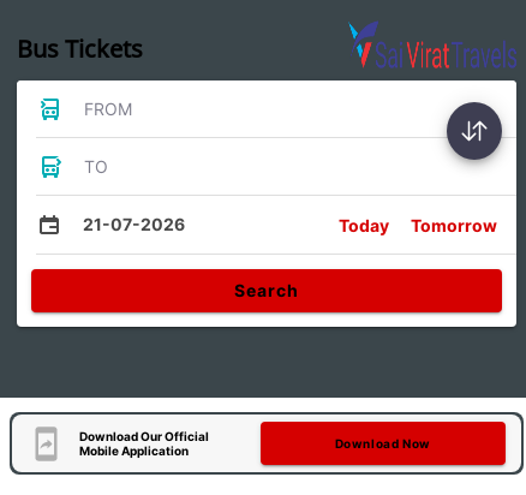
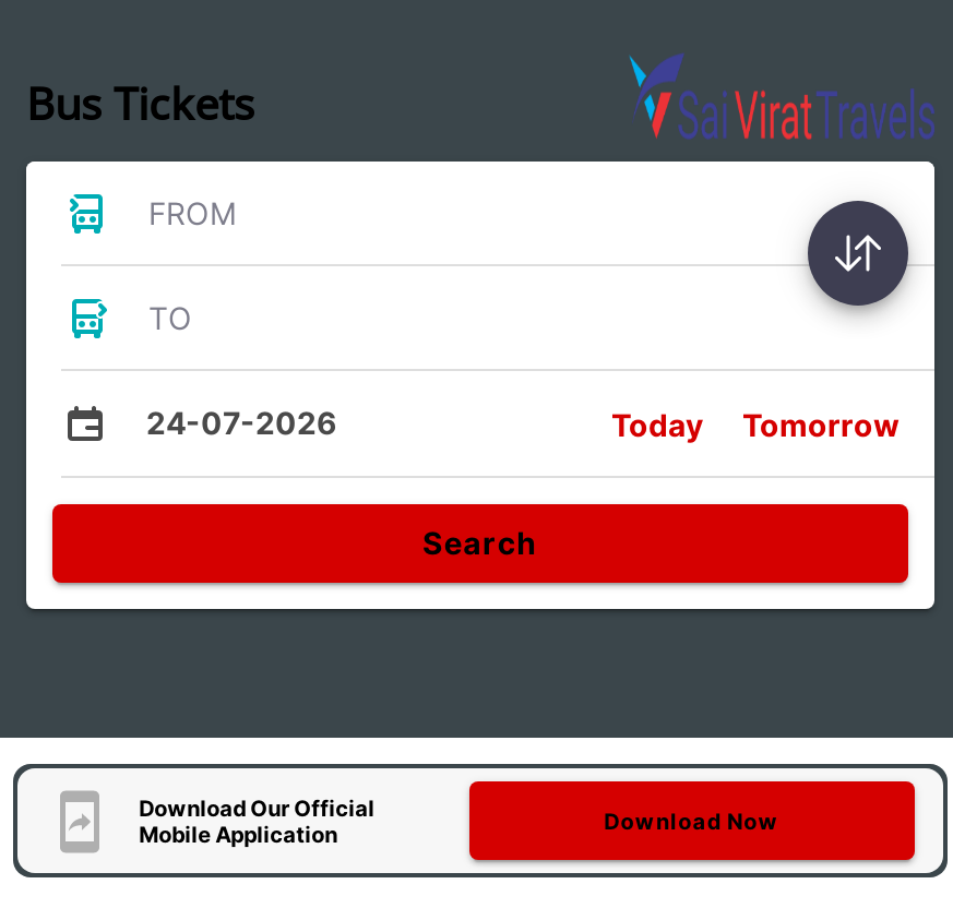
[83,214,185,234] 21-07-2026 -> [146,404,336,441] 24-07-2026

